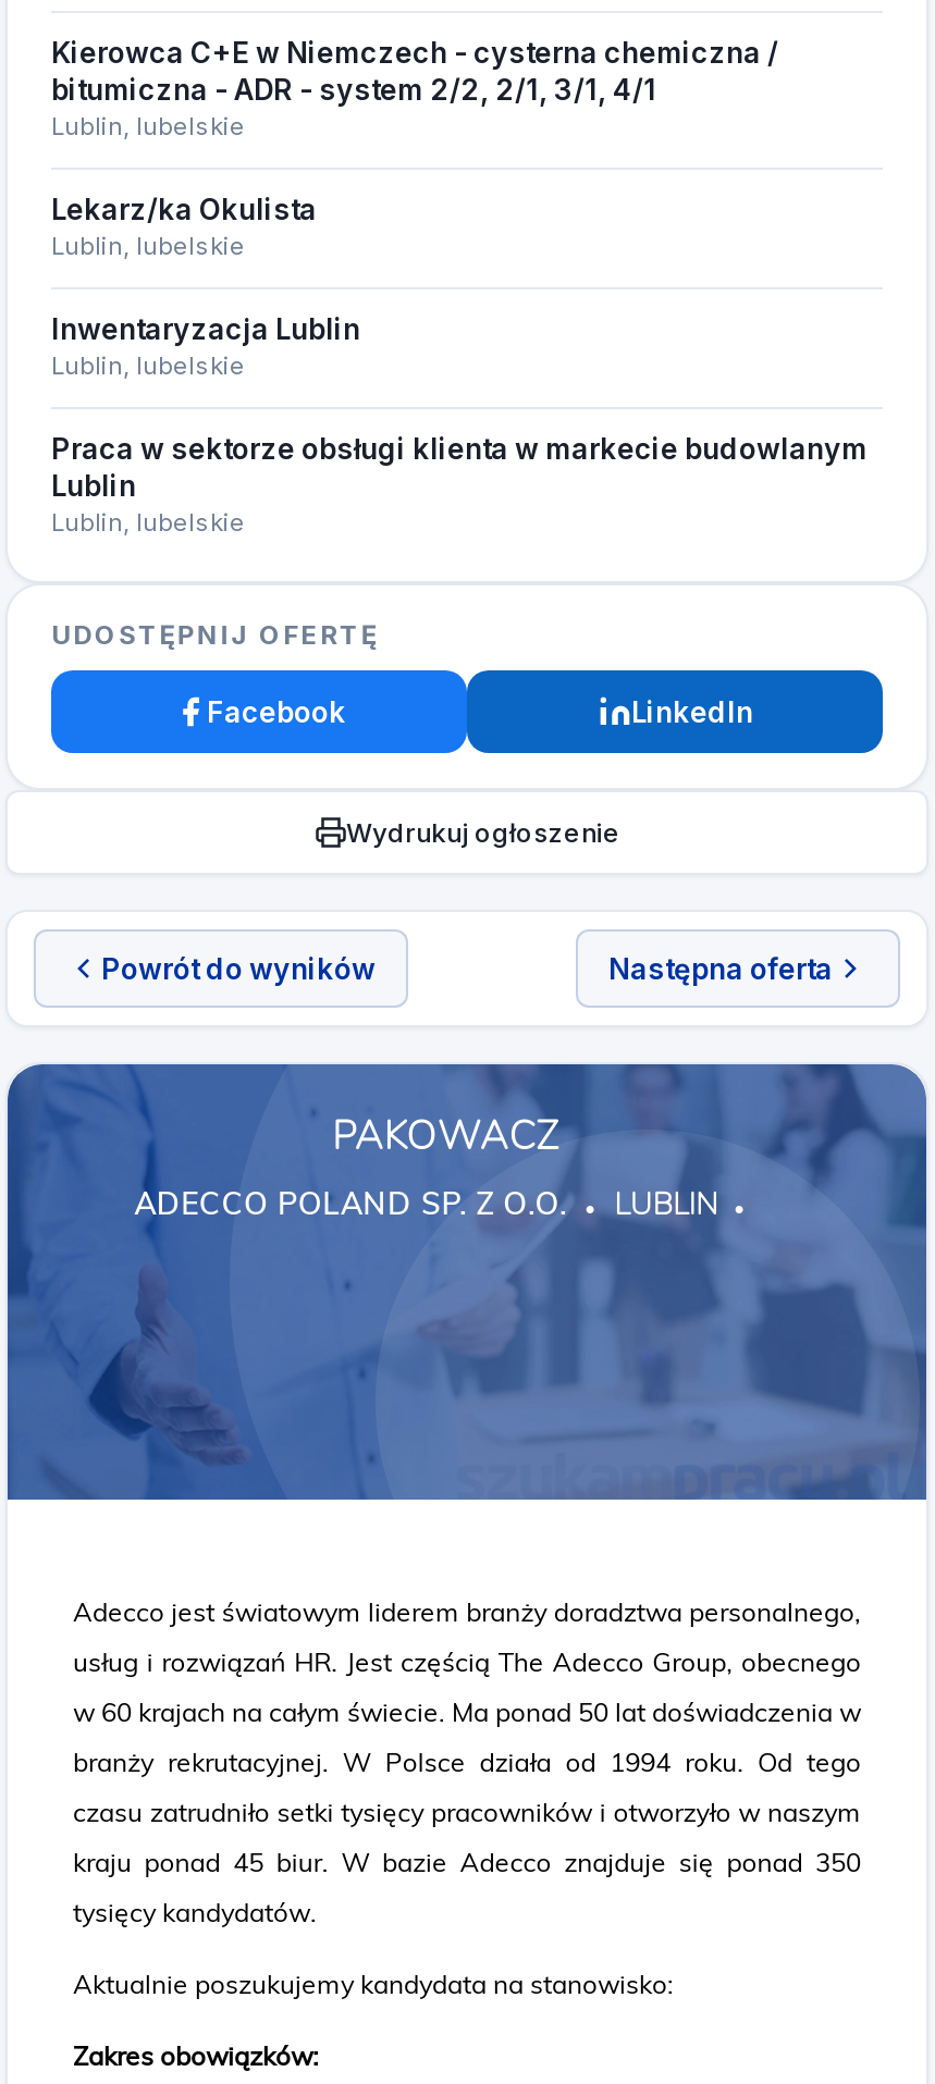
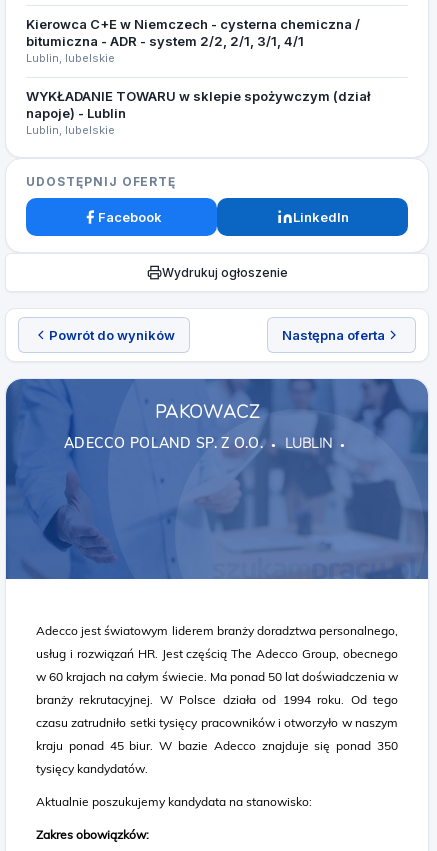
[51,192,868,503] Lekarz/ka Okulista | Lublin, lubelskie | Inwentaryzacja Lublin | Lublin, lubelskie | Praca w sektorze obsługi klienta w markecie budowlanym | Lublin -> [26,88,370,121] WYKŁADANIE TOWARU w sklepie spożywczym (dział | napoje) - Lublin

